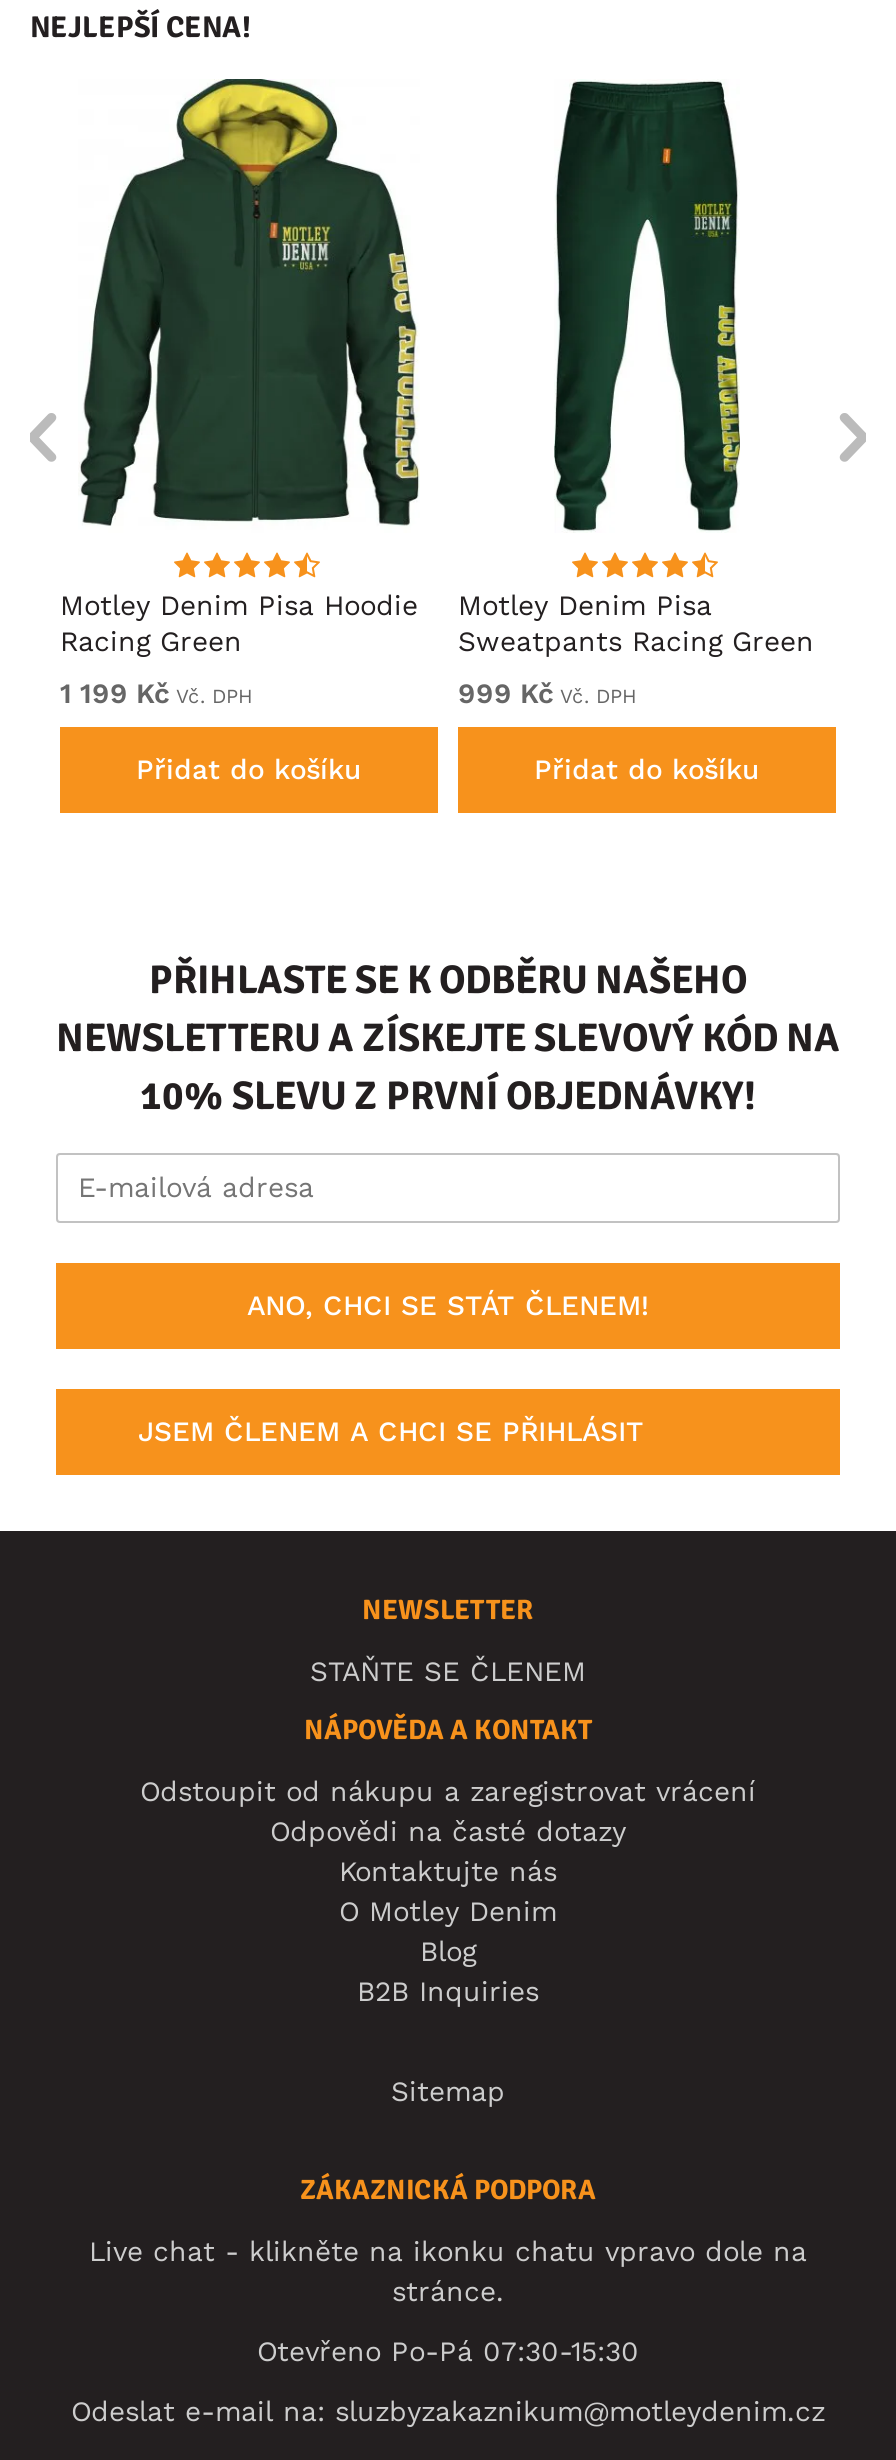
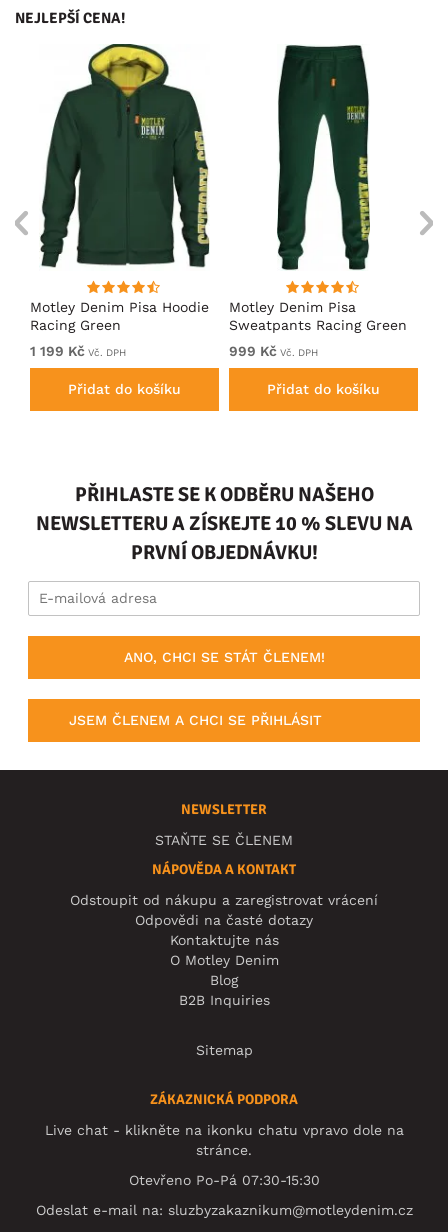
[56,1014,840,1122] NEWSLETTERU A ZÍSKEJTE SLEVOVÝ KÓD NA | 10% SLEVU Z PRVNÍ OBJEDNÁVKY! -> [35,511,412,565] NEWSLETTERU A ZÍSKEJTE 10 % SLEVU NA | PRVNÍ OBJEDNÁVKU!

